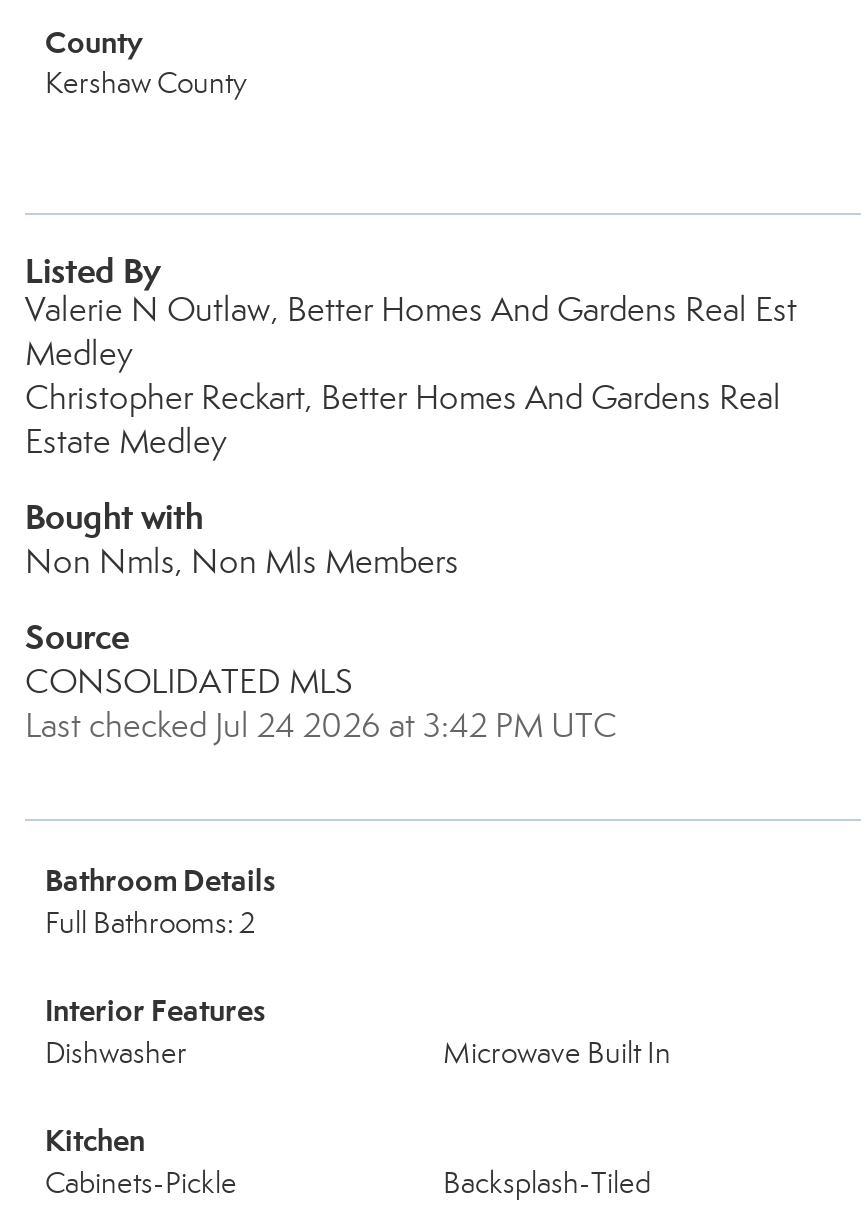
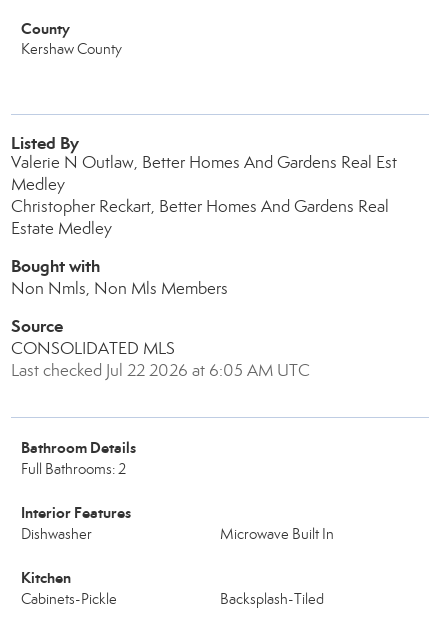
[25,705,617,747] Last checked Jul 24 2026 at 3:42 PM UTC -> [11,360,310,381] Last checked Jul 22 2026 at 6:05 AM UTC

